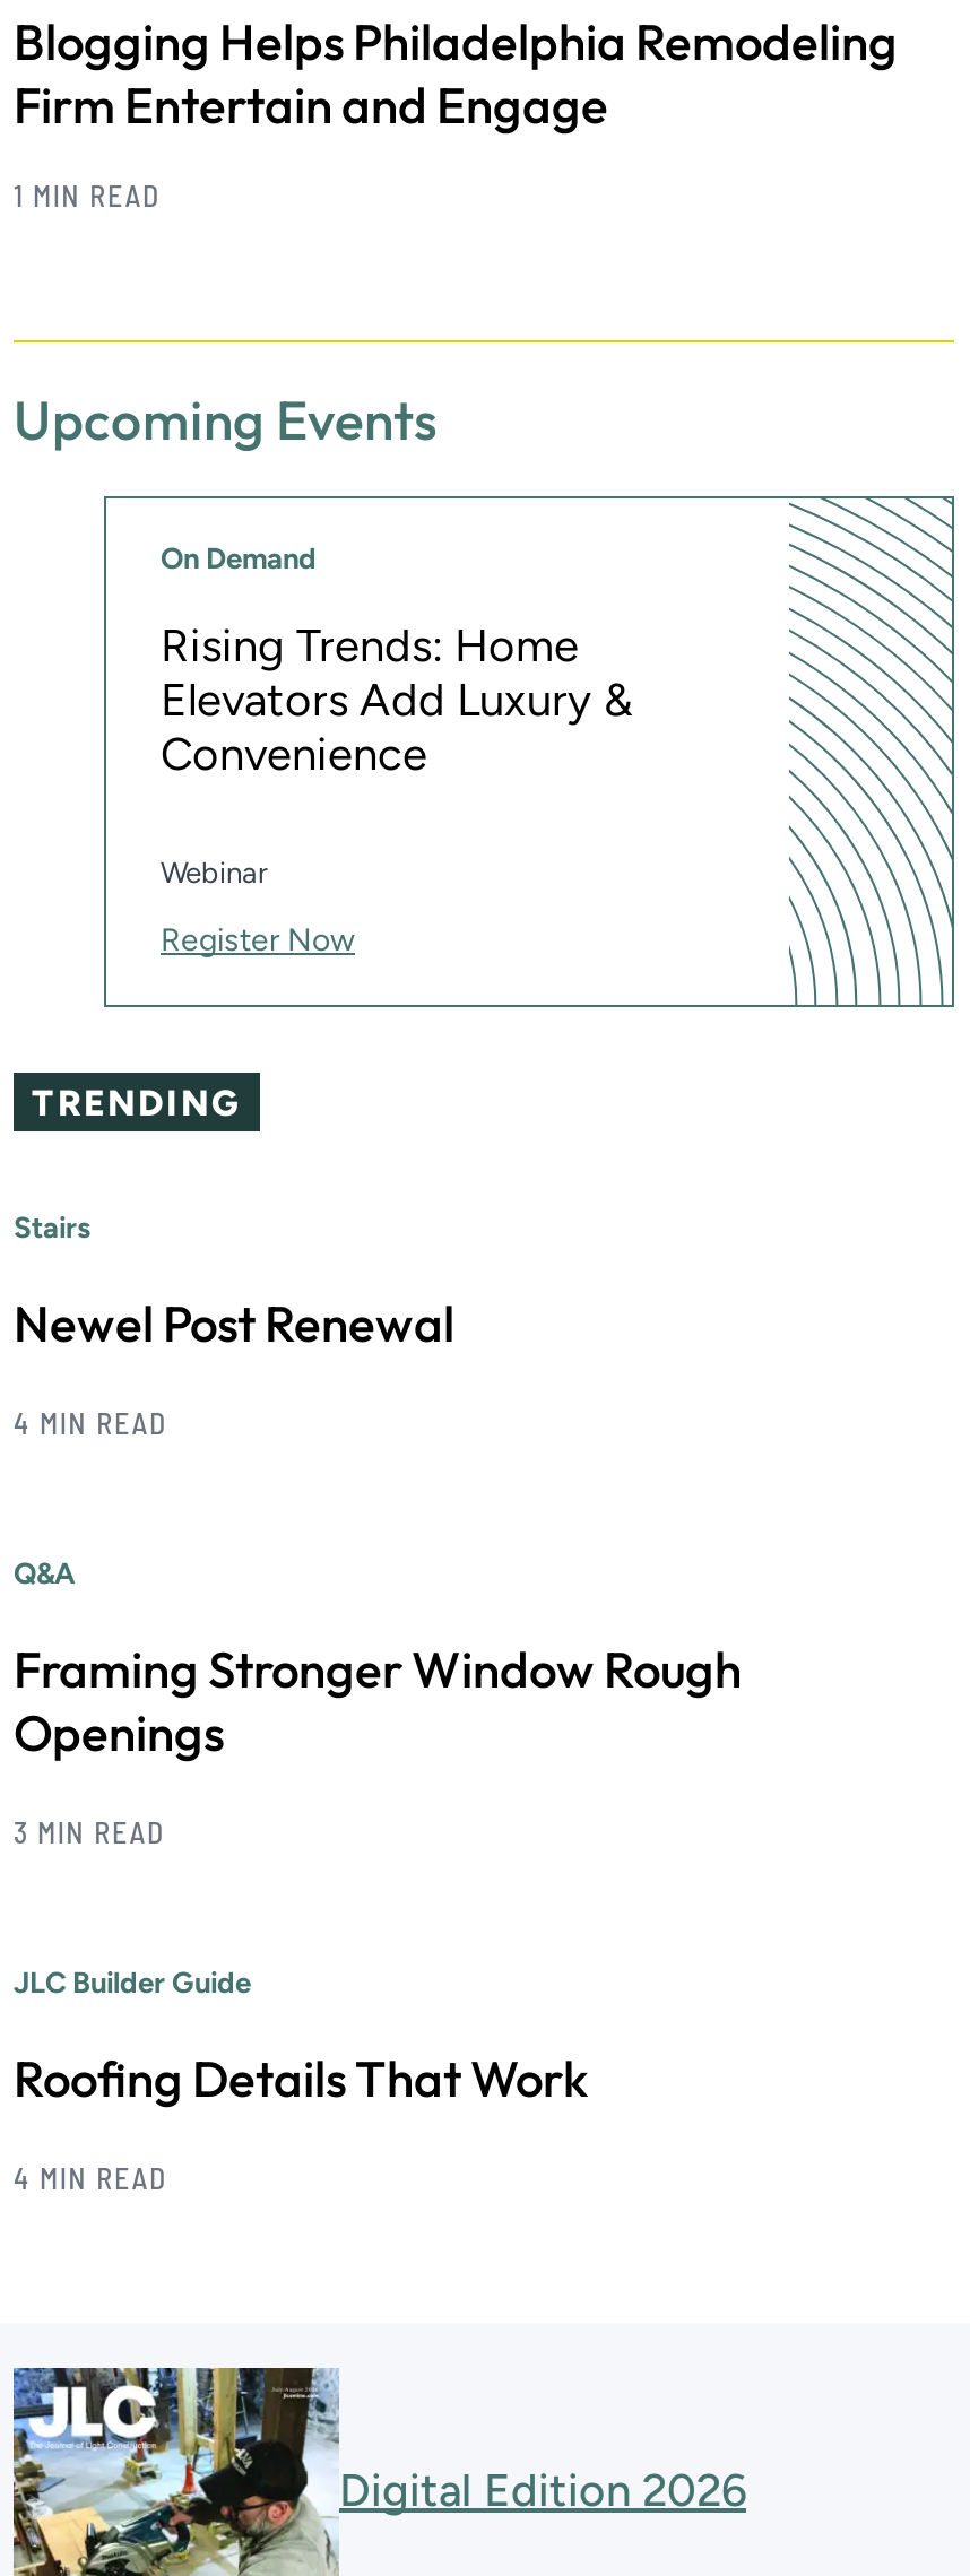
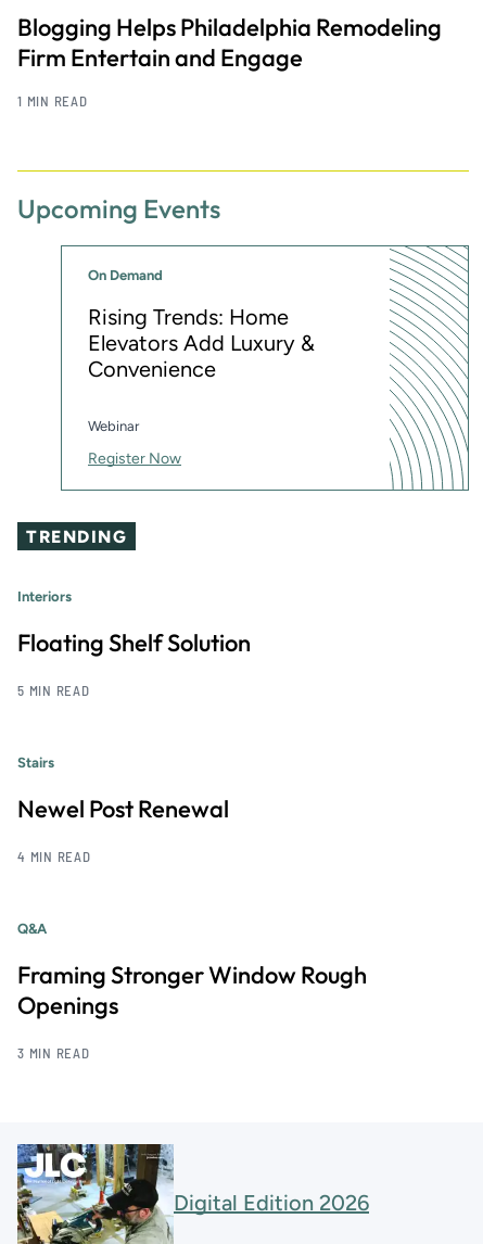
none -> [17,588,251,699] Interiors | Floating Shelf Solution | 5 MIN READ
moved [14,1211,742,1851] -> [17,755,367,1062]: Stairs | Newel Post Renewal | 4 MIN READ | Q&A | Framing Stronger Window Rough | Openings | 3 MIN READ
[14,1966,588,2196] JLC Builder Guide | Roofing Details That Work | 4 MIN READ -> none

